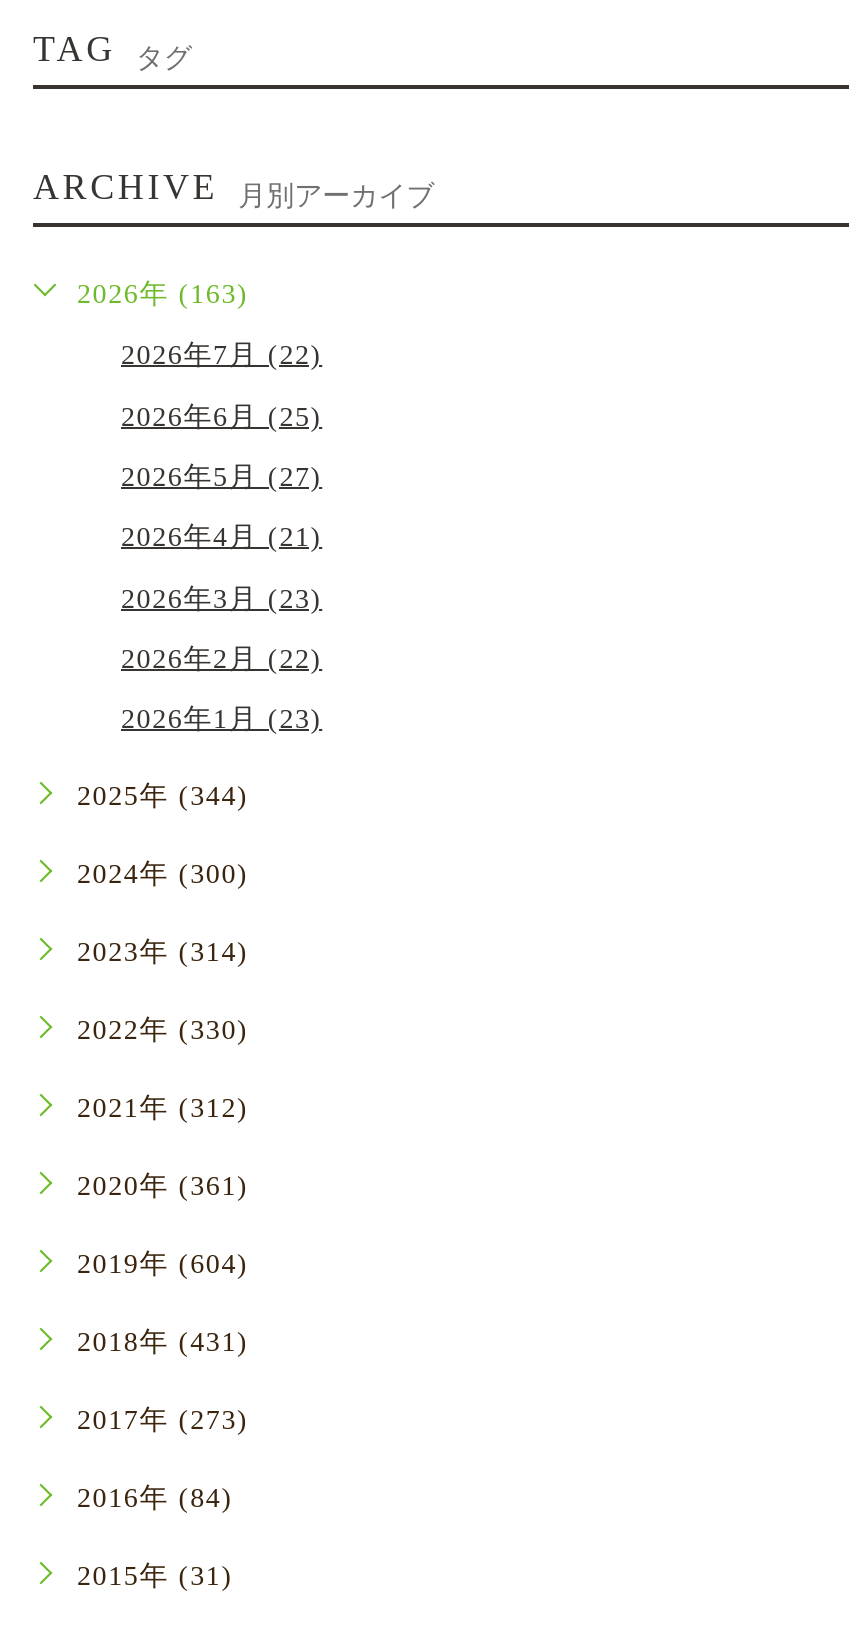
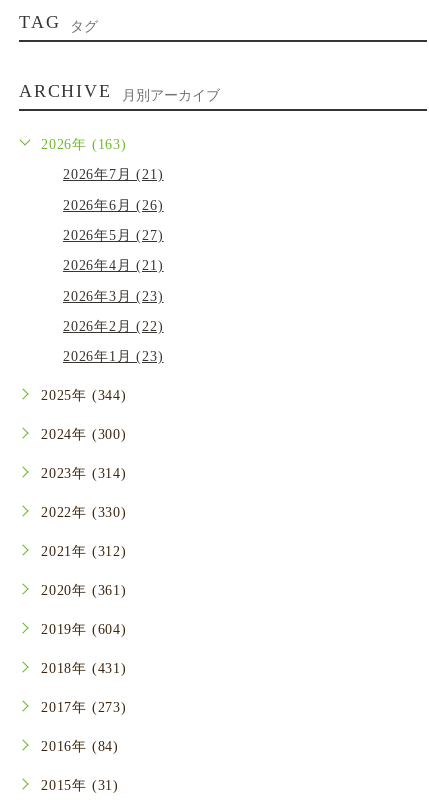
[121,340,322,370] 2026年7月 (22) -> [63,168,164,183] 2026年7月 (21)
[121,401,322,431] 2026年6月 (25) -> [63,198,164,213] 2026年6月 (26)

